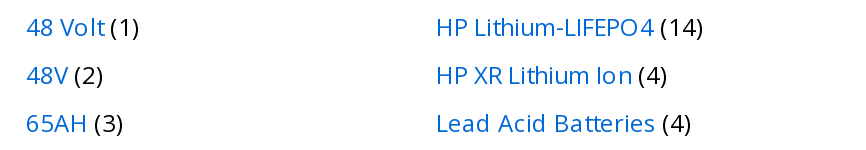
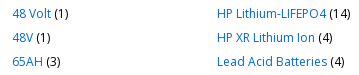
[26,58,102,92] 48V (2) -> [12,29,50,46] 48V (1)

